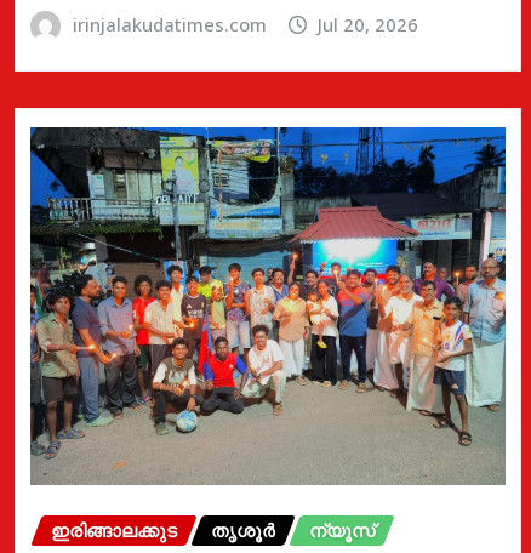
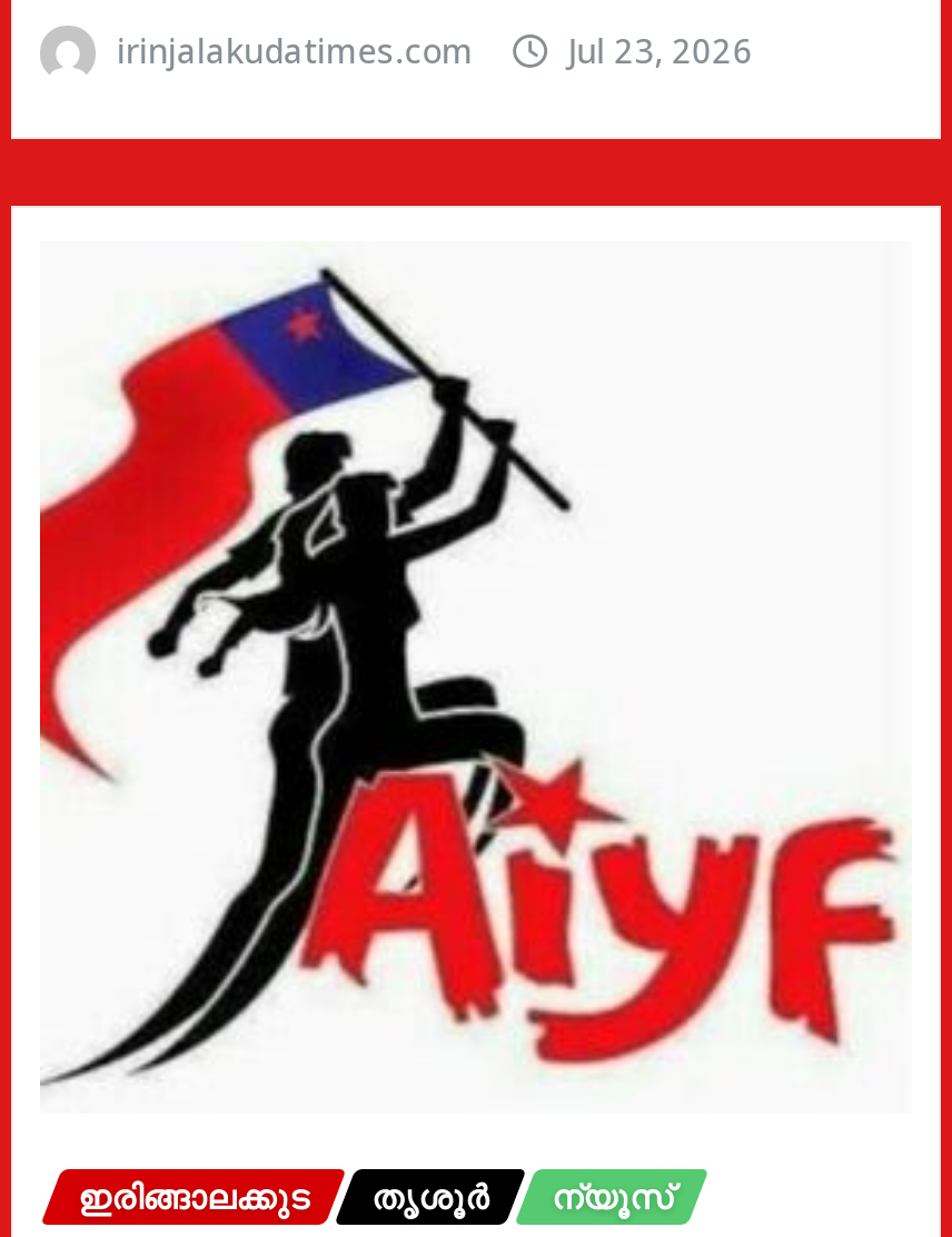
[318,12,418,36] Jul 20, 2026 -> [568,28,752,73] Jul 23, 2026
[29,126,507,486] [image] -> [38,245,912,1088] [image]

